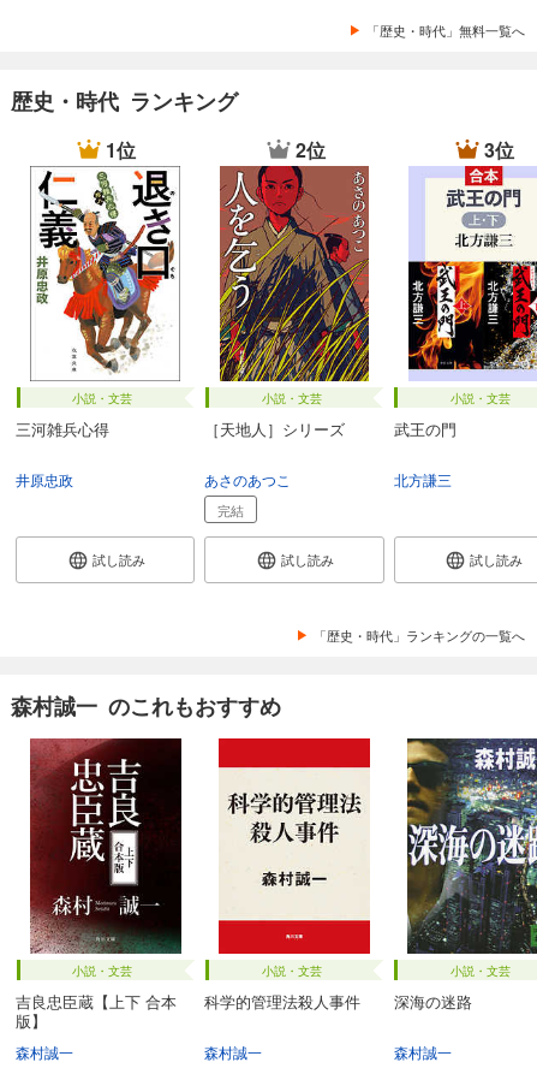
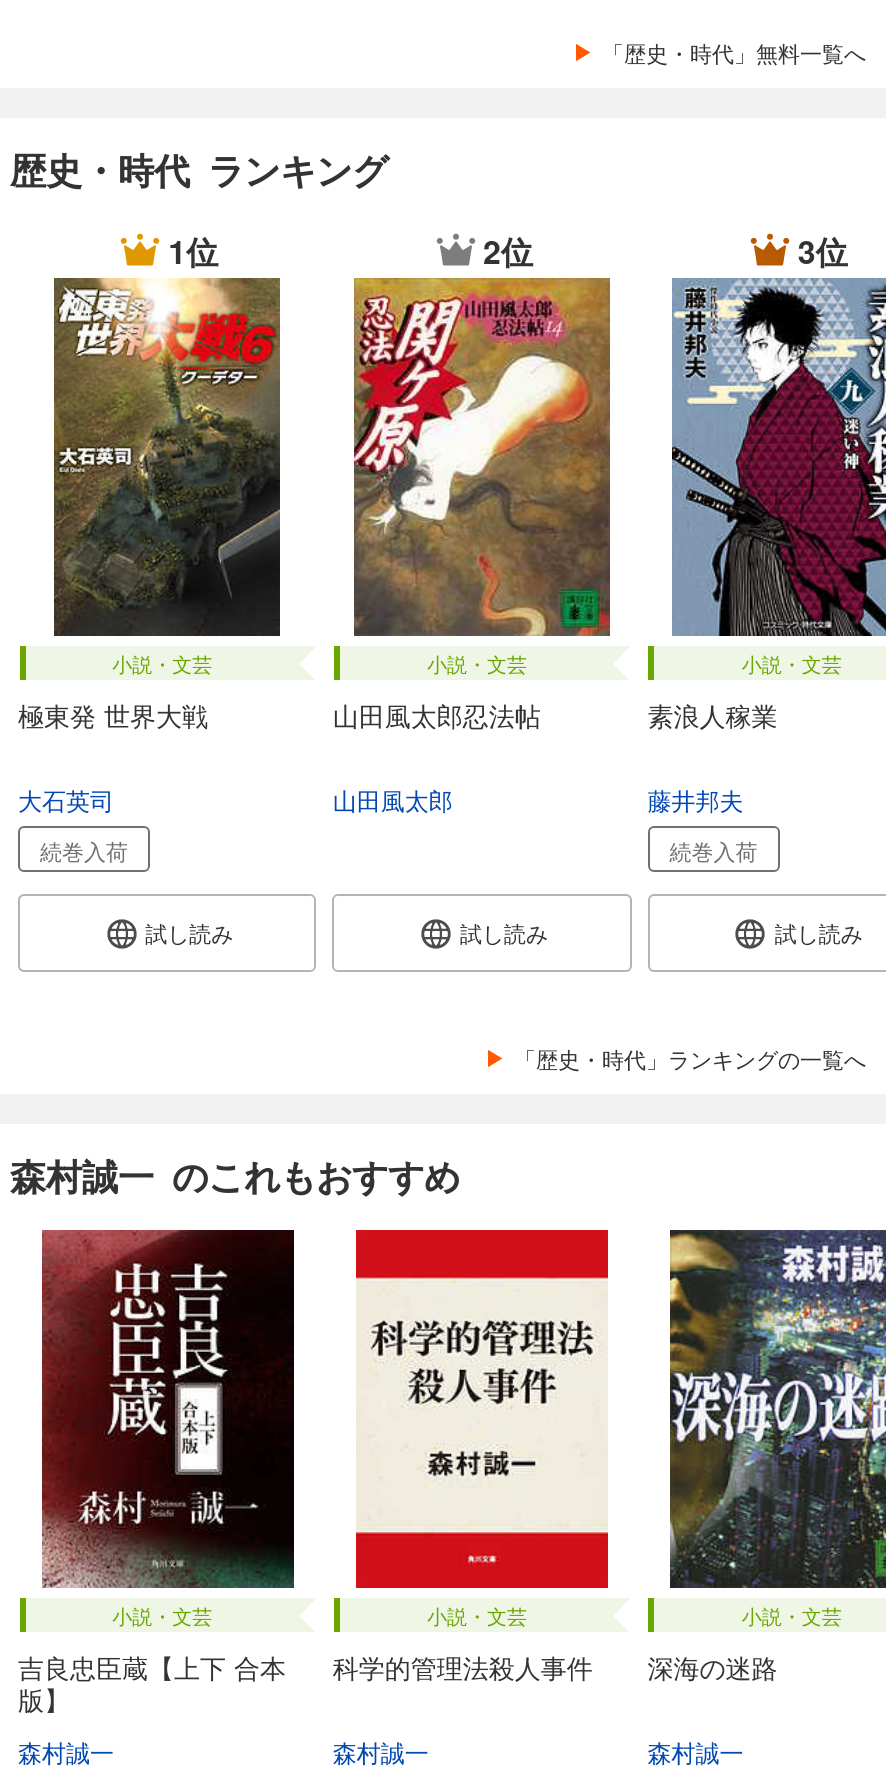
[16,166,180,489] [image] | 三河雑兵心得 | 井原忠政 -> [18,278,282,866] [image] | 極東発 世界大戦 | 大石英司 | 続巻入荷
[205,165,371,519] [image] | ［天地人］シリーズ | あさのあつこ | 完結 -> [333,276,612,816] [image] | 山田風太郎忍法帖 | 山田風太郎
[394,165,533,489] [image] | 武王の門 | 北方謙三 -> [647,276,880,866] [image] | 素浪人稼業 | 藤井邦夫 | 続巻入荷

